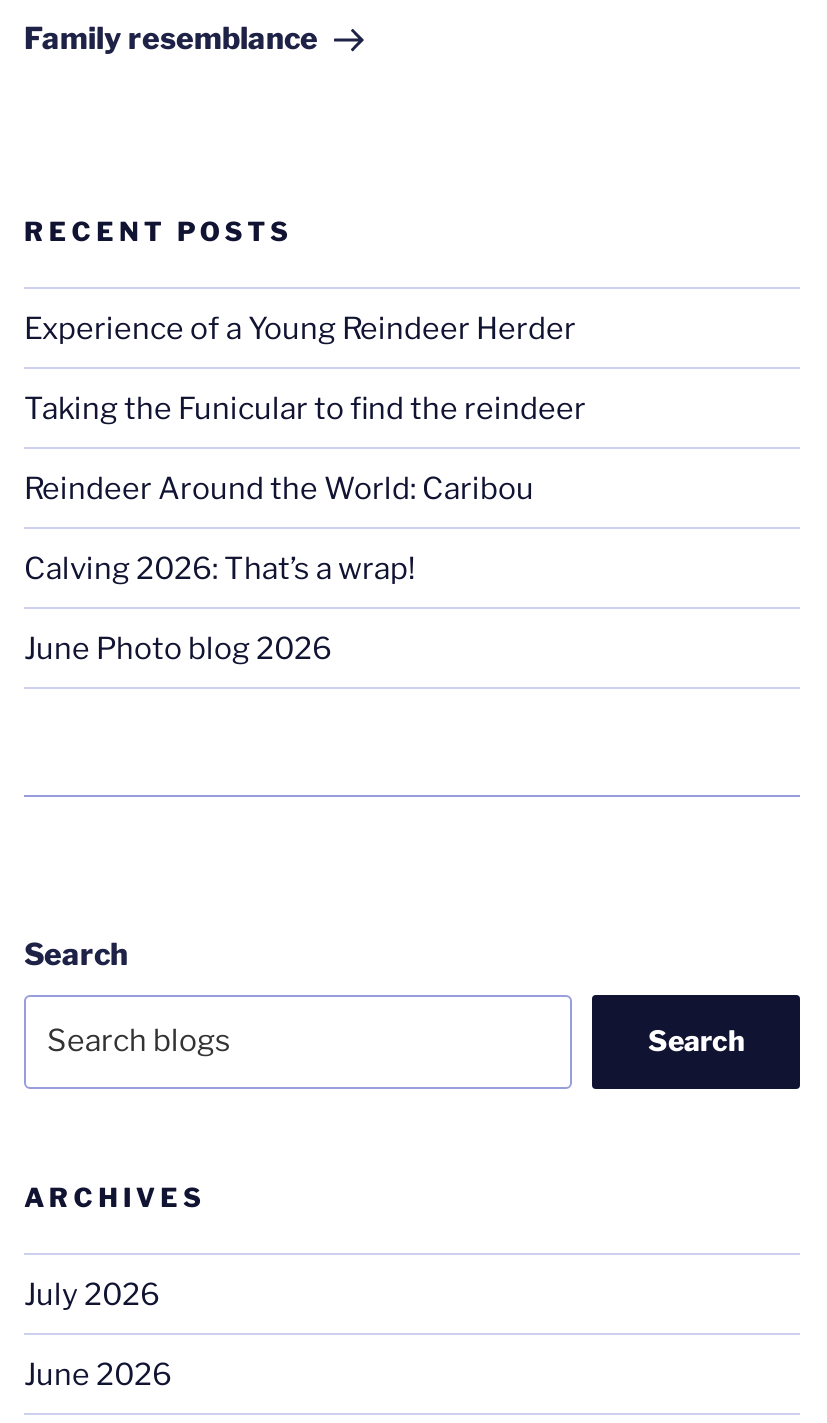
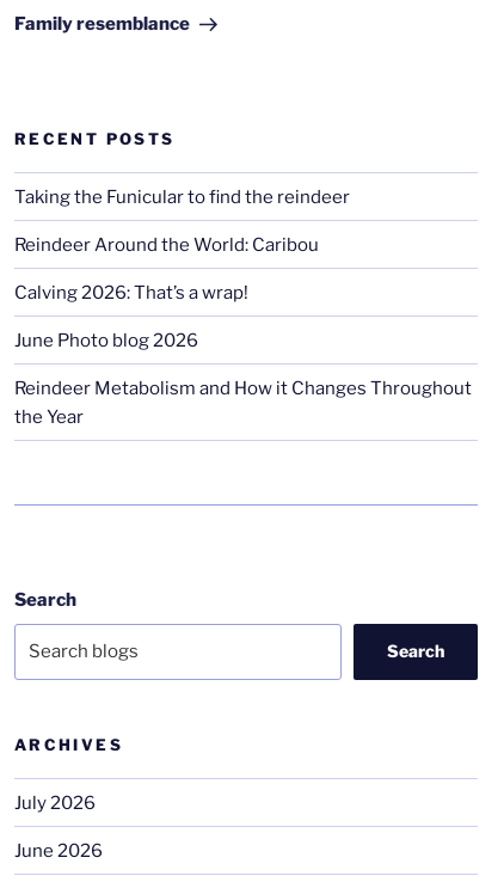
[24,311,576,347] Experience of a Young Reindeer Herder -> none
moved [24,391,586,667] -> [14,186,350,351]: Taking the Funicular to find the reindeer | Reindeer Around the World: Caribou | Calving 2026: That’s a wrap! | June Photo blog 2026
none -> [14,378,472,428] Reindeer Metabolism and How it Changes Throughout | the Year

